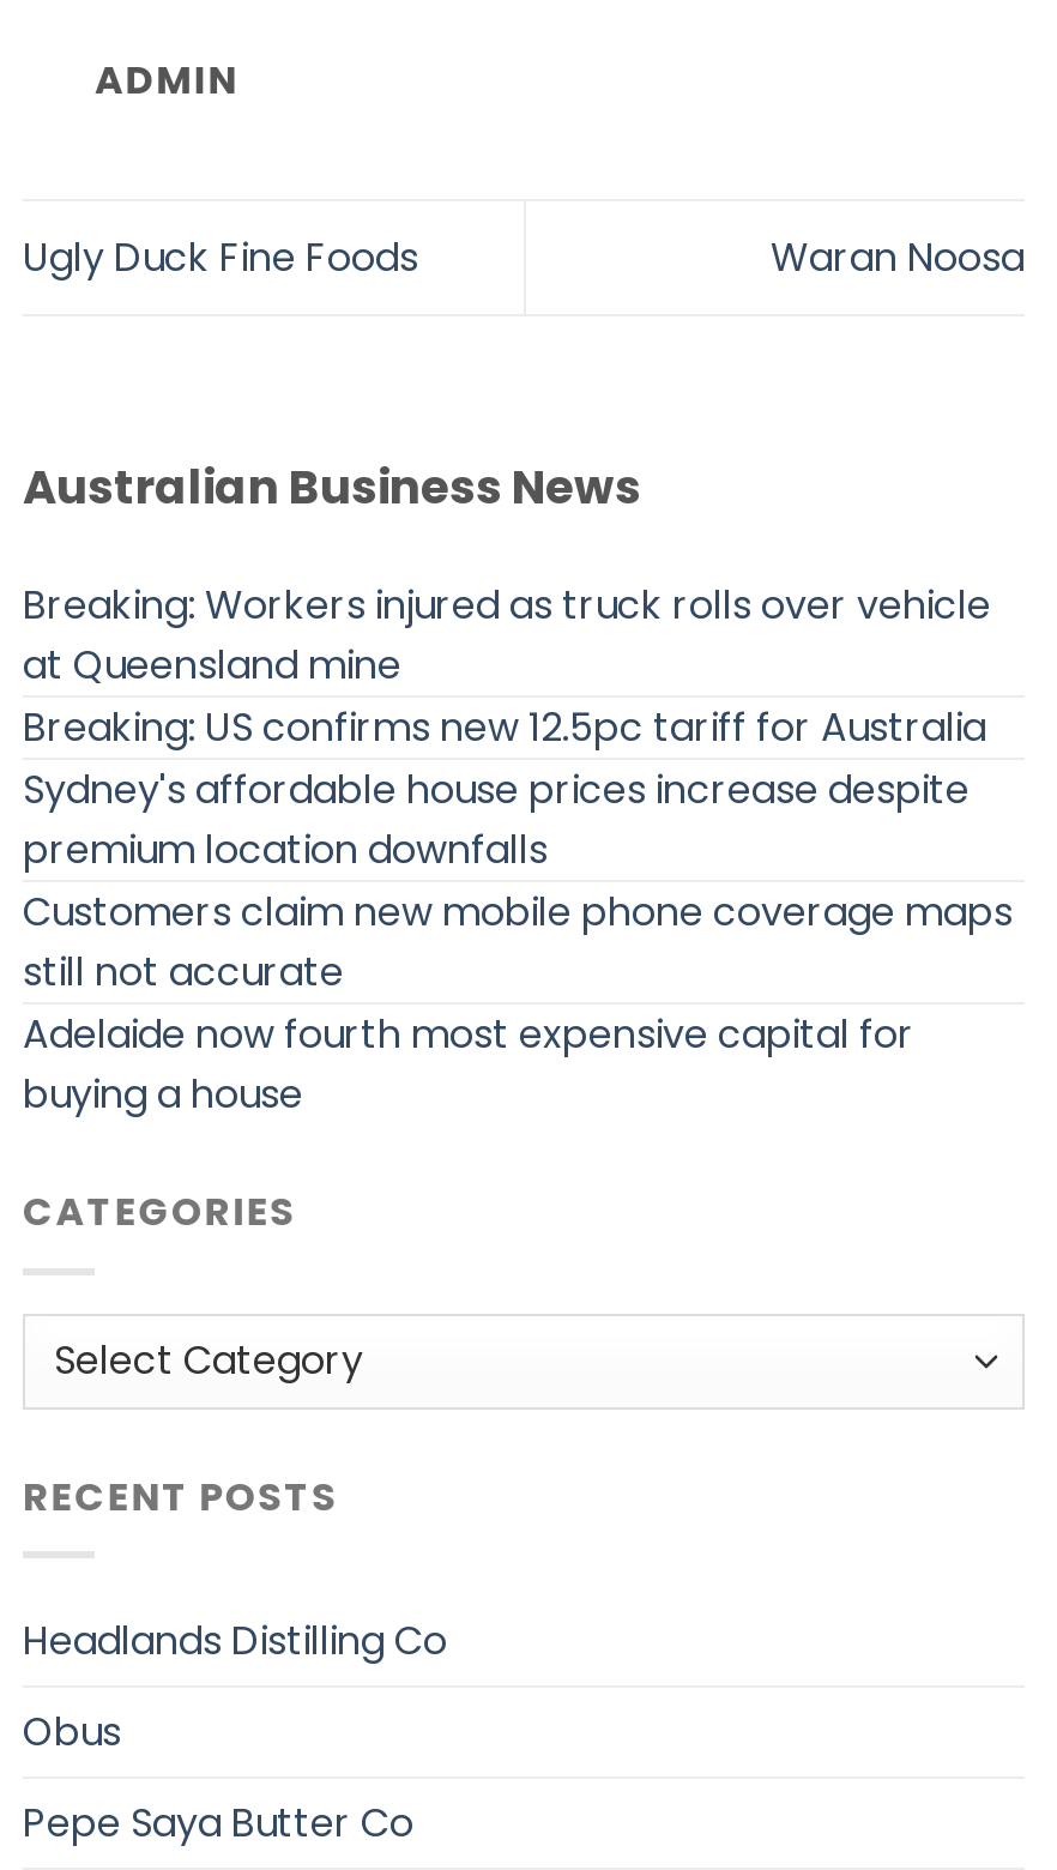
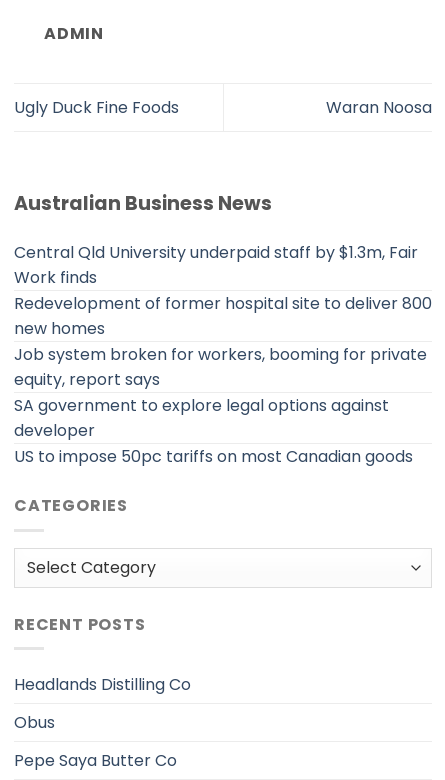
[23,578,1013,1122] Breaking: Workers injured as truck rolls over vehicle | at Queensland mine | Breaking: US confirms new 12.5pc tariff for Australia | Sydney's affordable house prices increase despite | premium location downfalls | Customers claim new mobile phone coverage maps | still not accurate | Adelaide now fourth most expensive capital for | buying a house -> [14,241,432,468] Central Qld University underpaid staff by $1.3m, Fair | Work finds | Redevelopment of former hospital site to deliver 800 | new homes | Job system broken for workers, booming for private | equity, report says | SA government to explore legal options against | developer | US to impose 50pc tariffs on most Canadian goods

